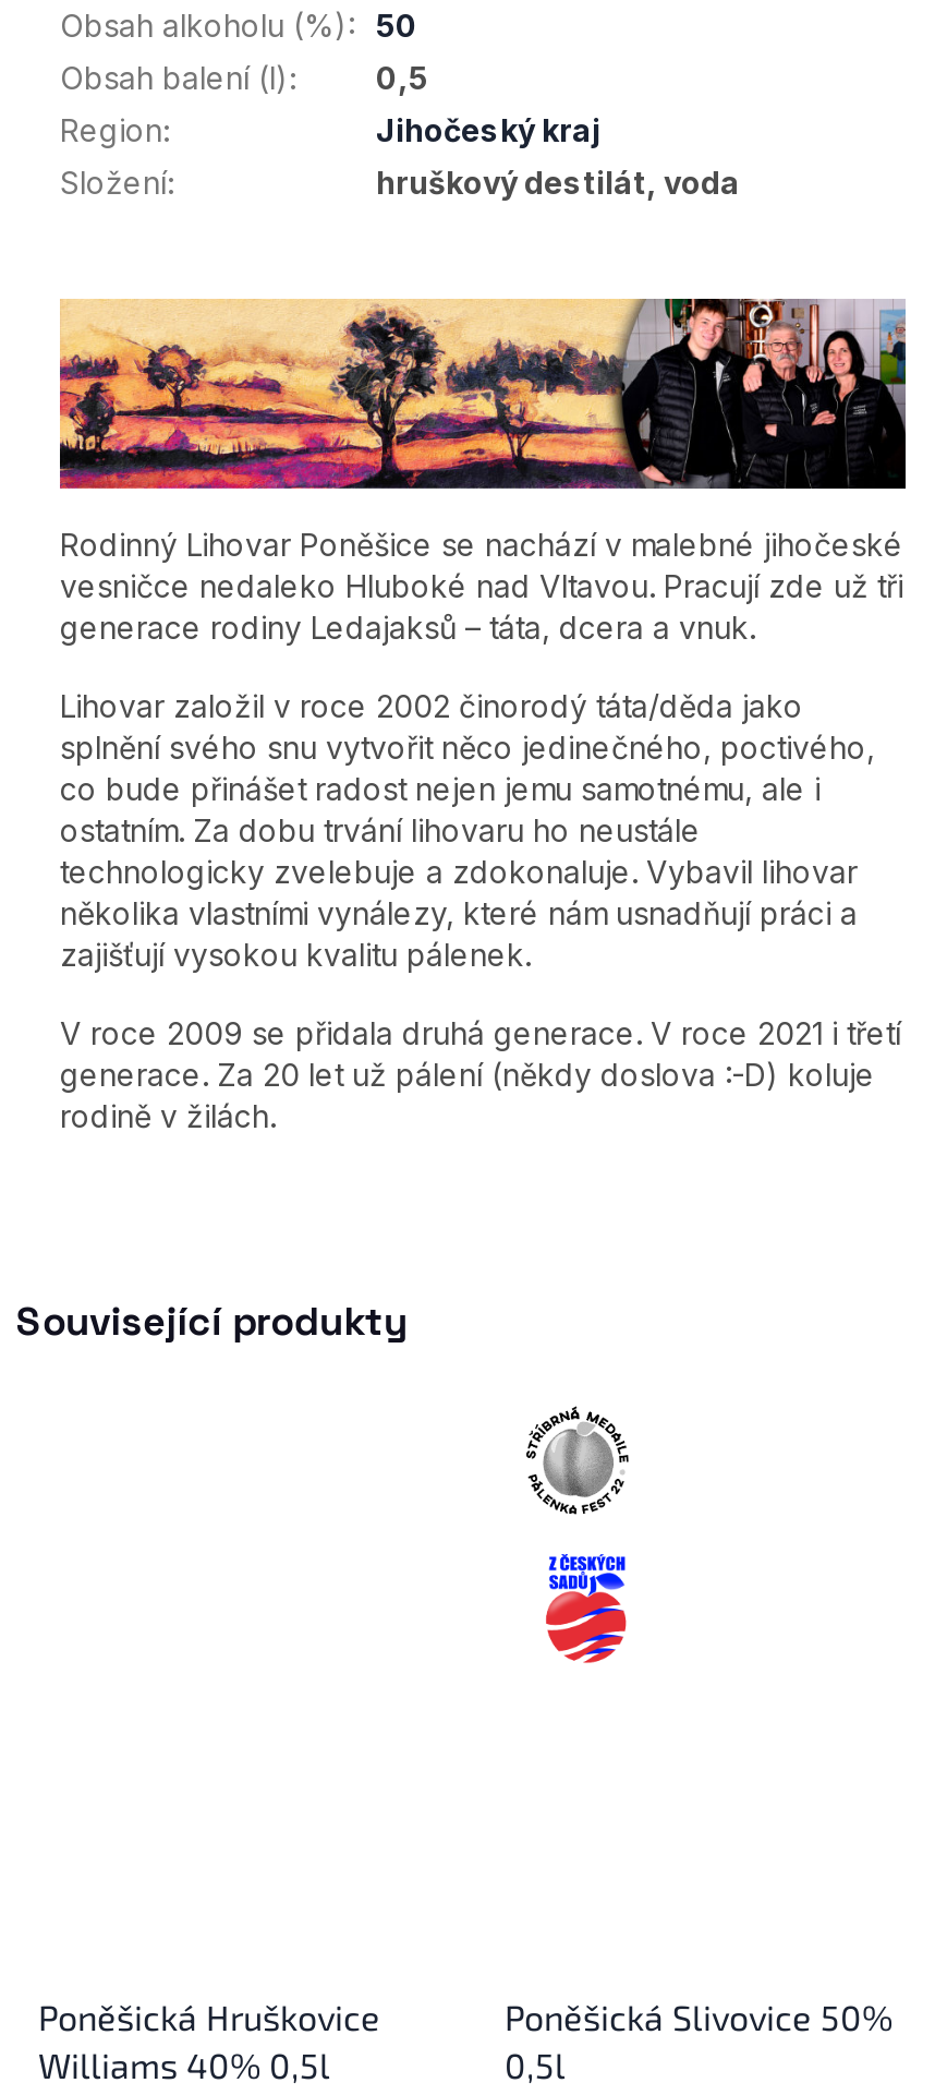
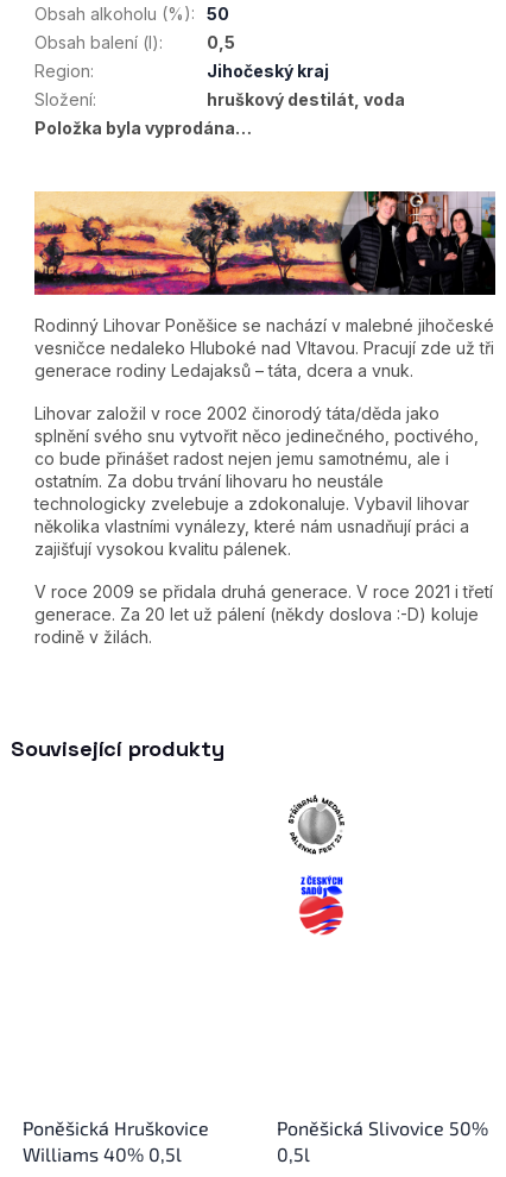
none -> [34,118,252,138] Položka byla vyprodána…

